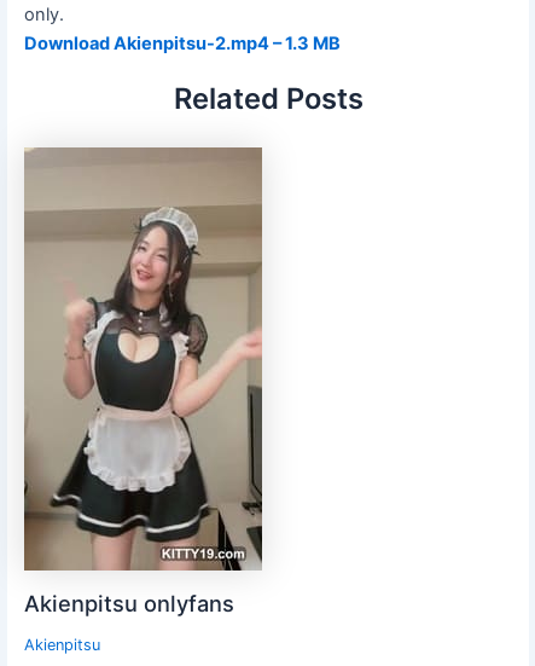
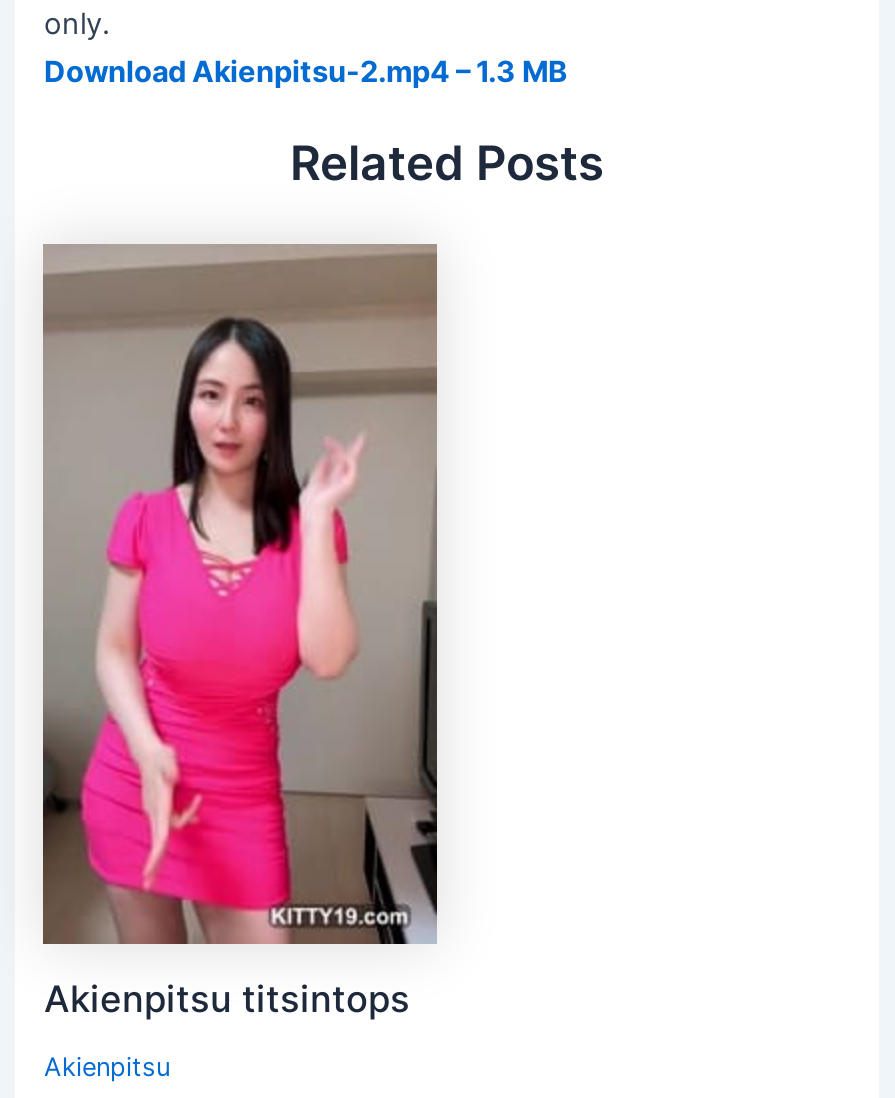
[24,150,263,617] [image] | Akienpitsu onlyfans -> [44,274,437,1021] [image] | Akienpitsu titsintops

